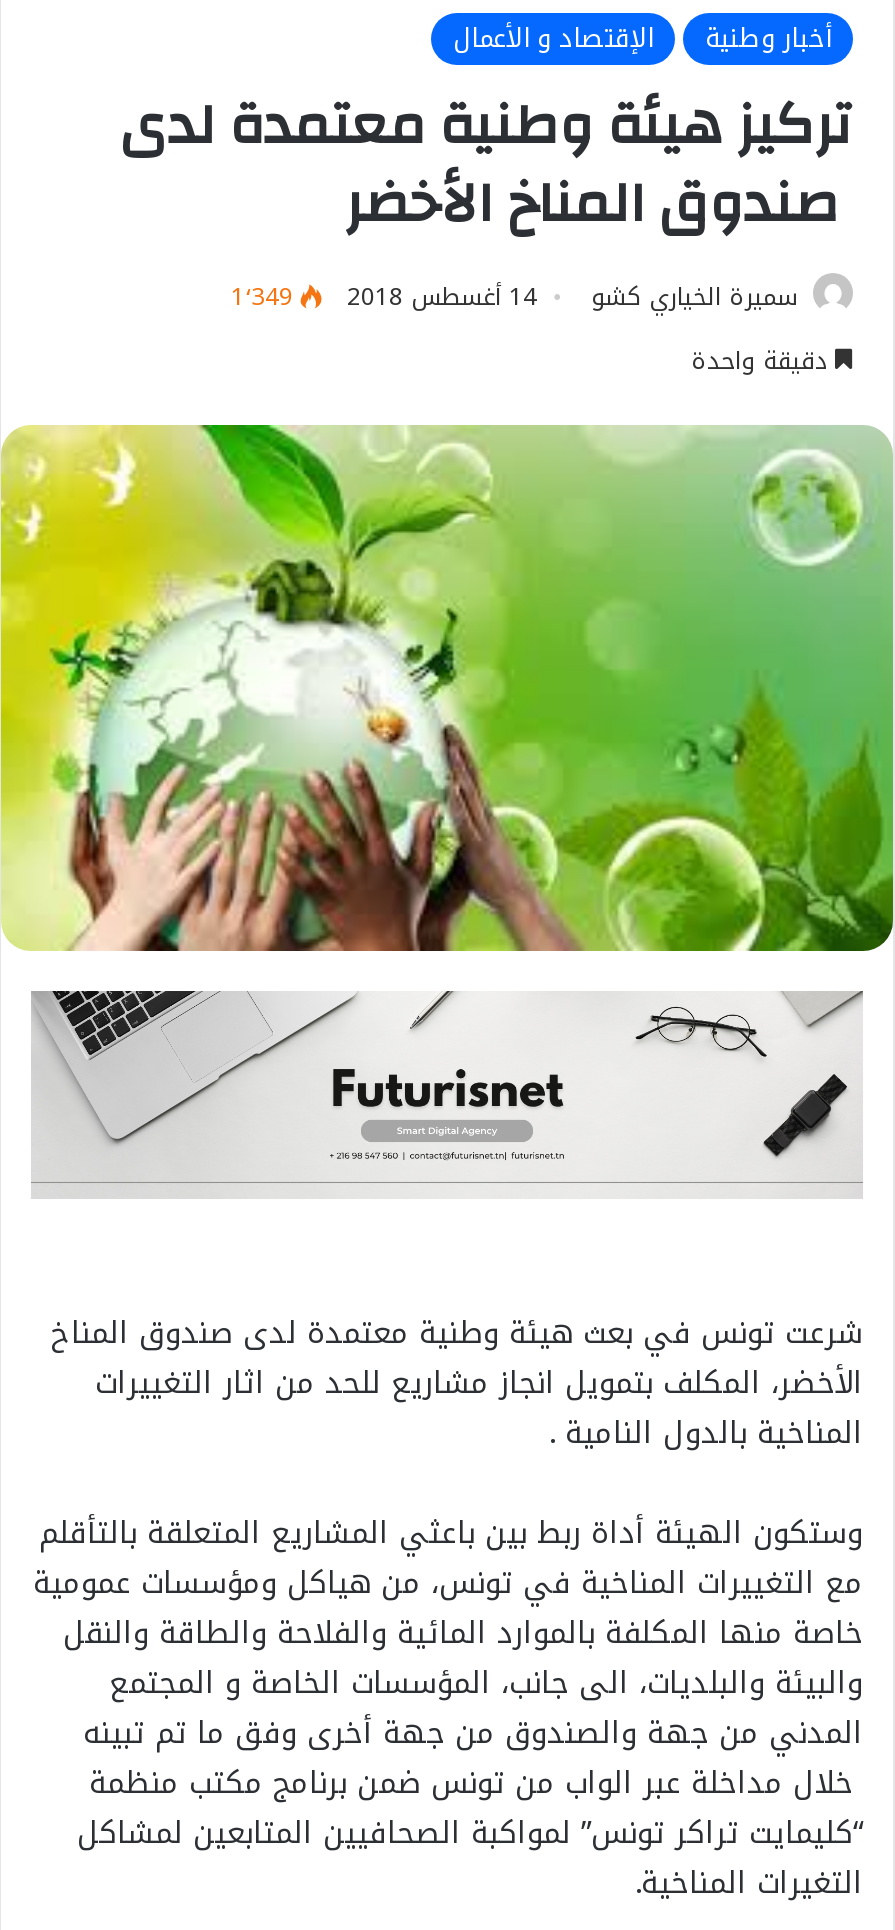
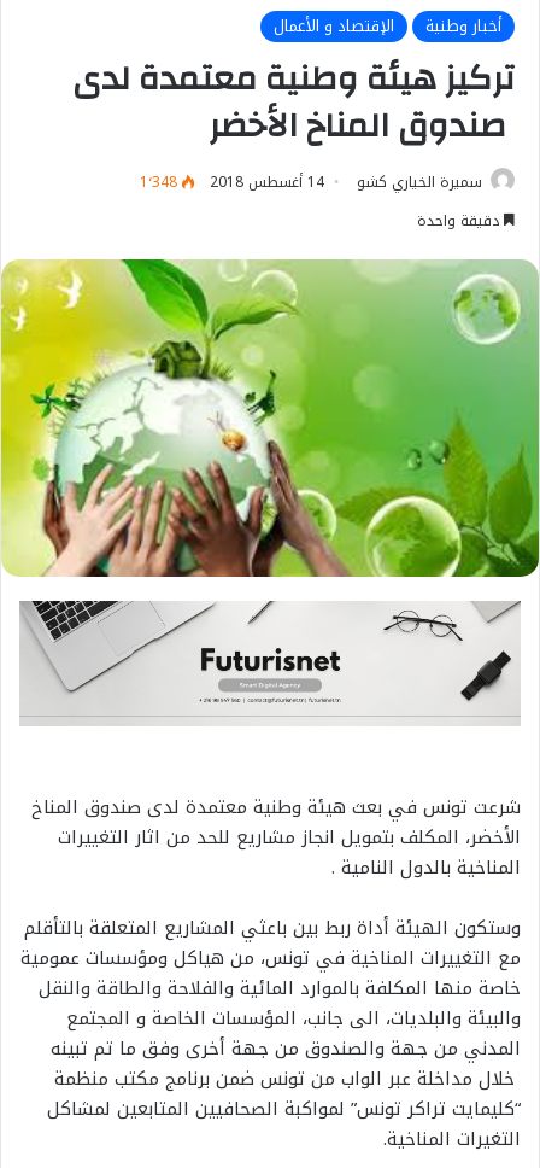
[231,275,293,319] 1٬349 -> [140,169,177,196] 1٬348

